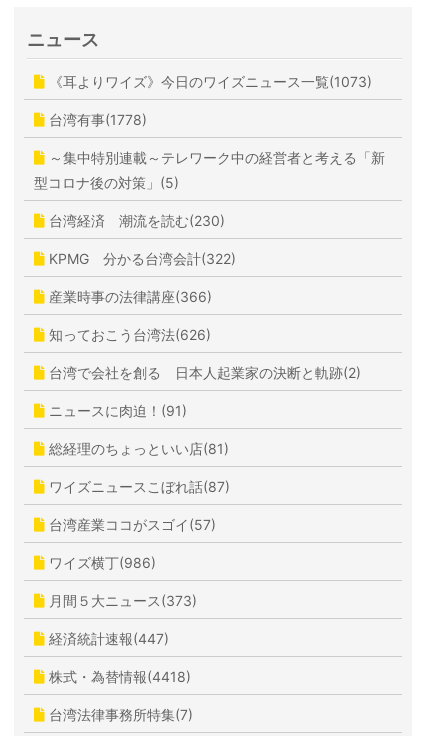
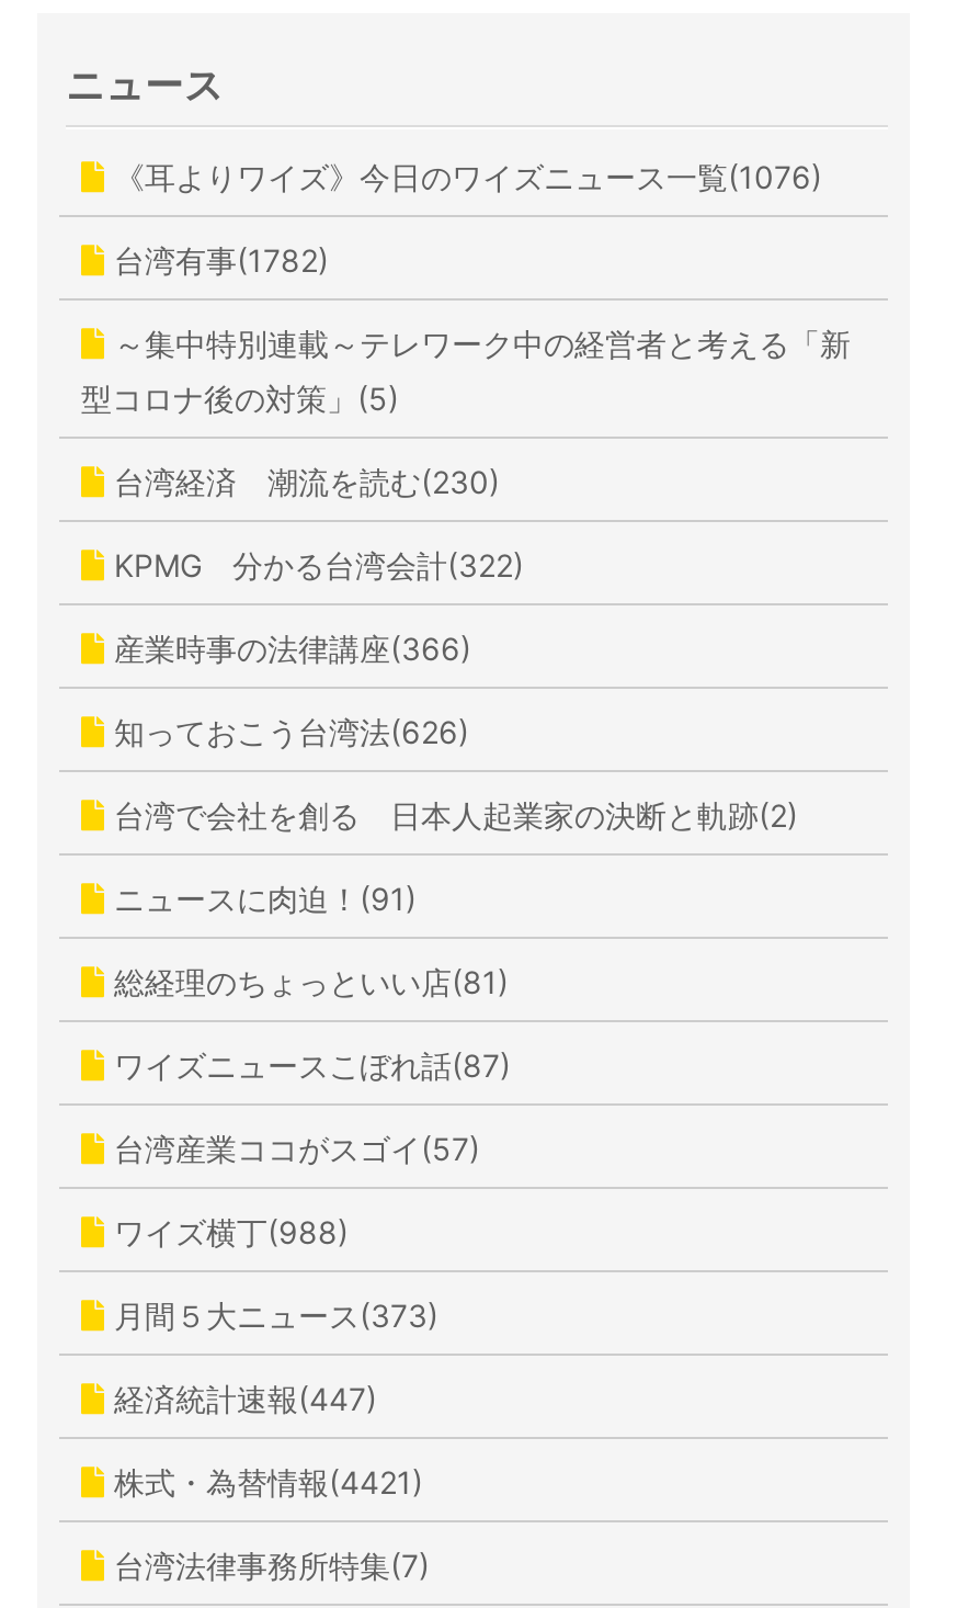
[45,73,372,90] 《耳よりワイズ》今日のワイズニュース一覧(1073) -> [105,158,822,196] 《耳よりワイズ》今日のワイズニュース一覧(1076)
[45,111,147,128] 台湾有事(1778) -> [105,242,329,279] 台湾有事(1782)
[45,554,156,571] ワイズ横丁(986) -> [105,1214,349,1251] ワイズ横丁(988)
[45,668,191,685] 株式・為替情報(4418) -> [105,1464,423,1501] 株式・為替情報(4421)

